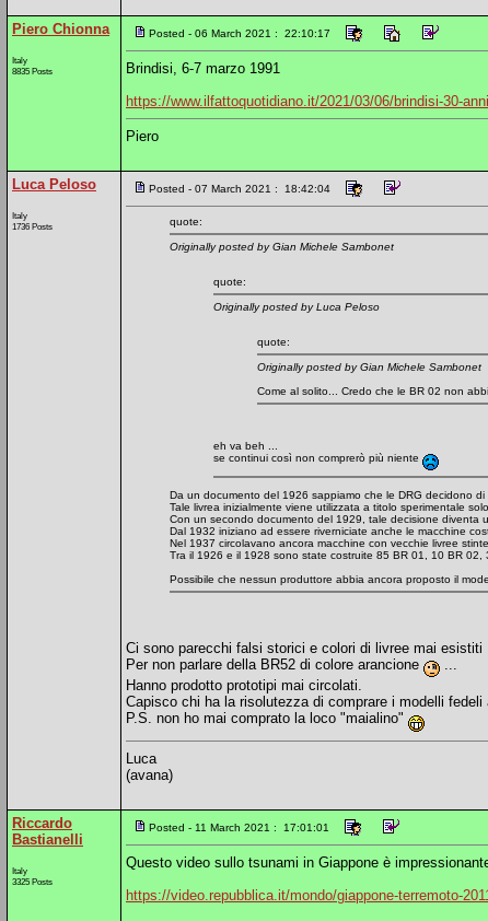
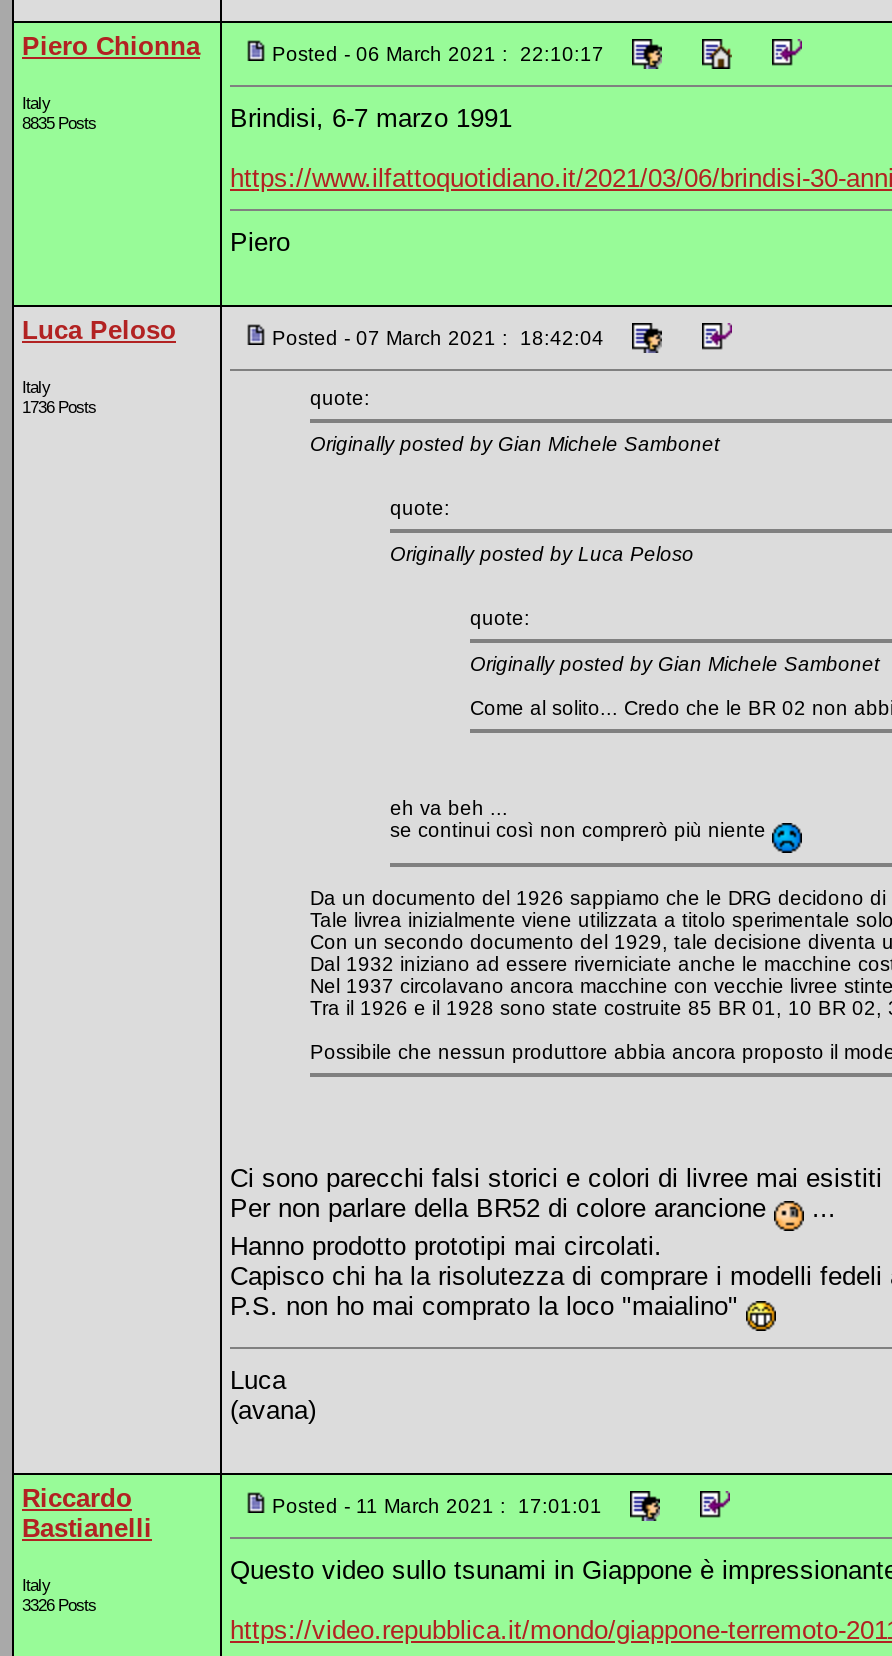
[12,876,53,887] 3325 Posts -> [22,1595,96,1615] 3326 Posts

